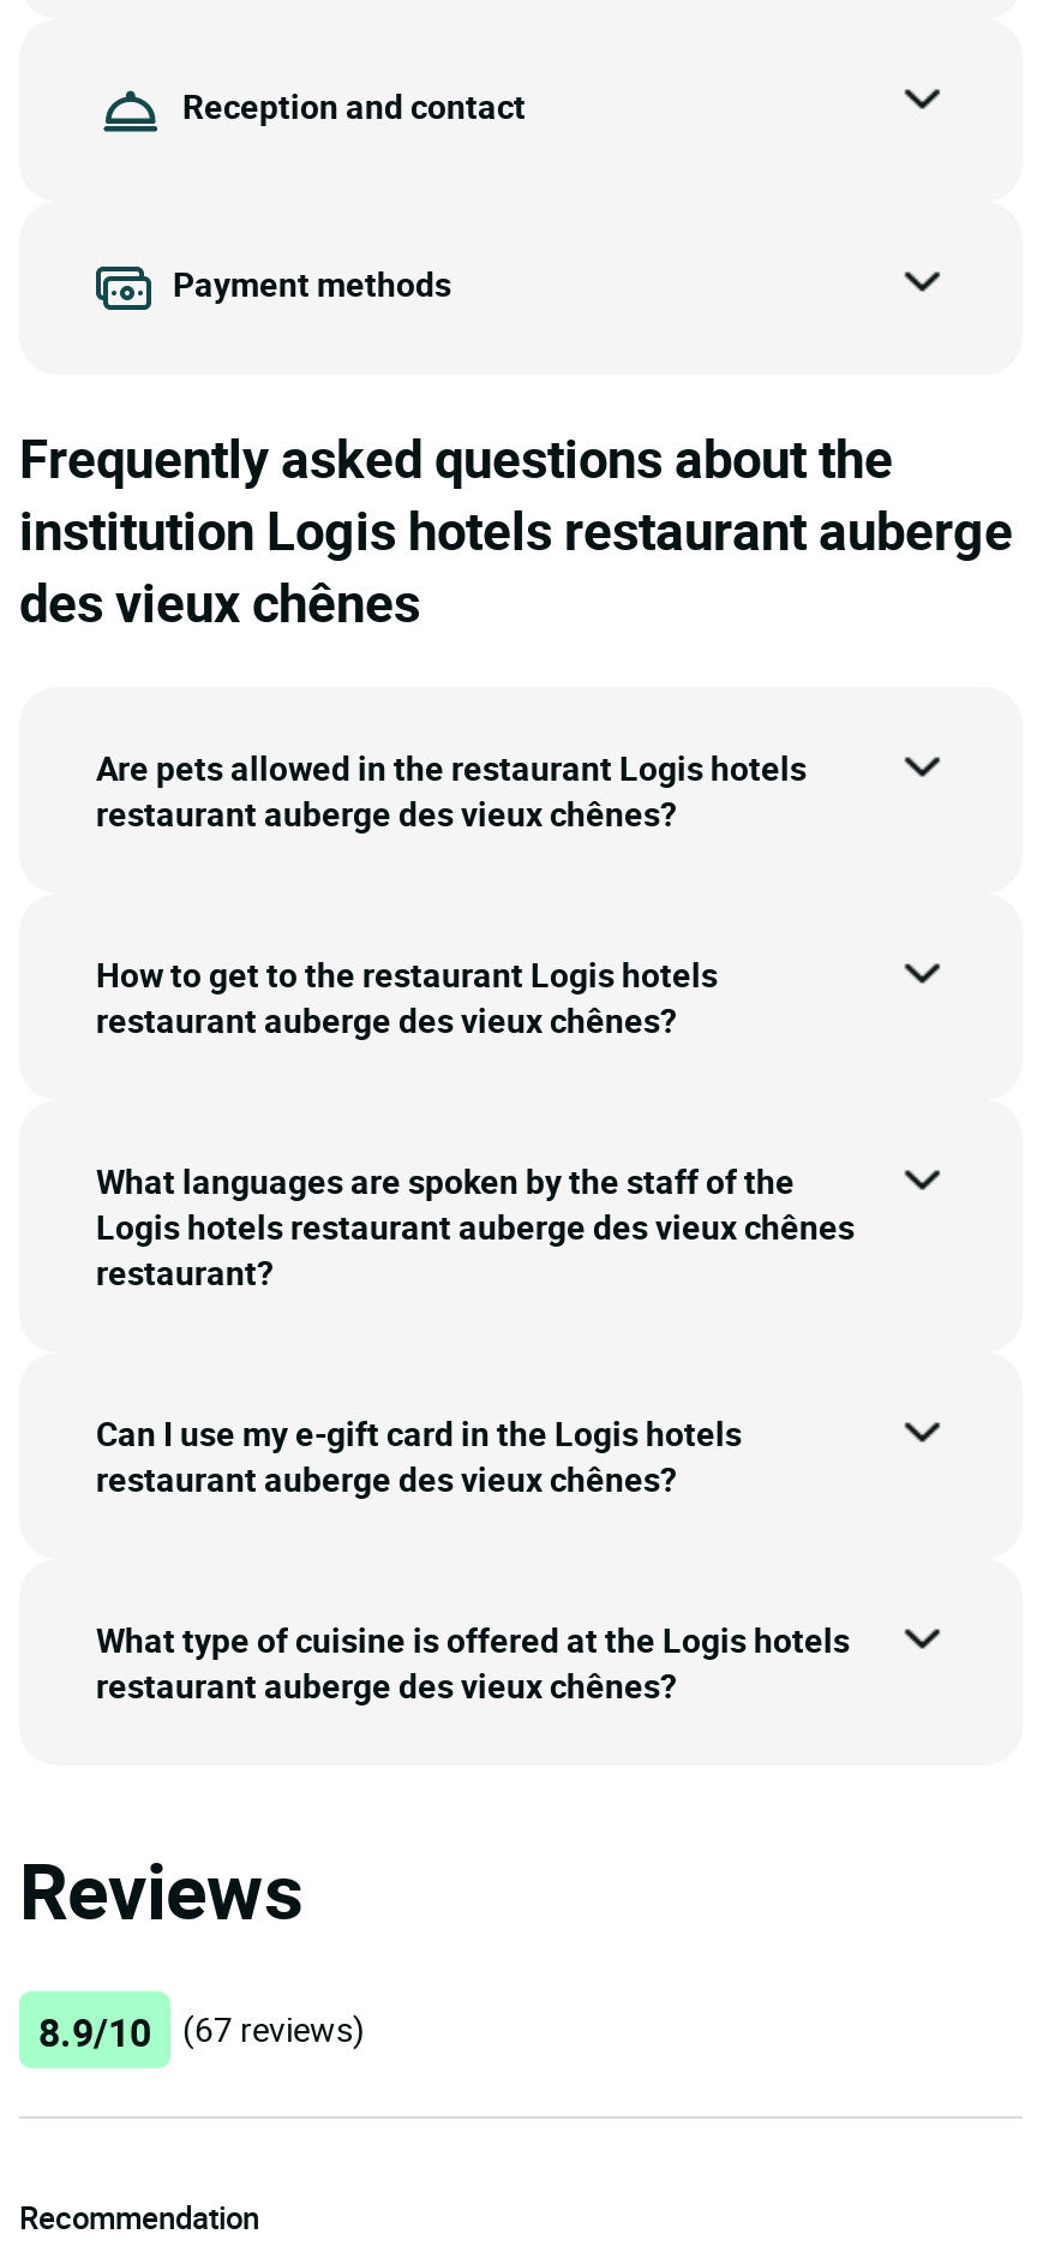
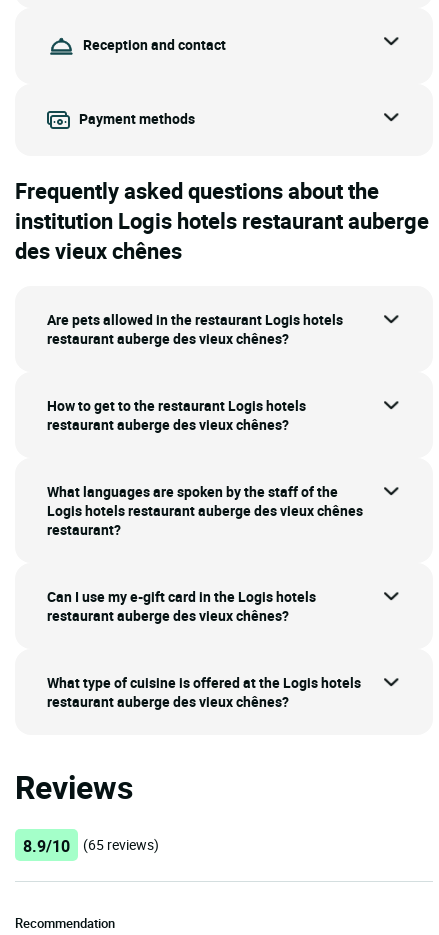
[38,2005,365,2058] 8.9/10 (67 reviews) -> [23,835,159,857] 8.9/10 (65 reviews)

